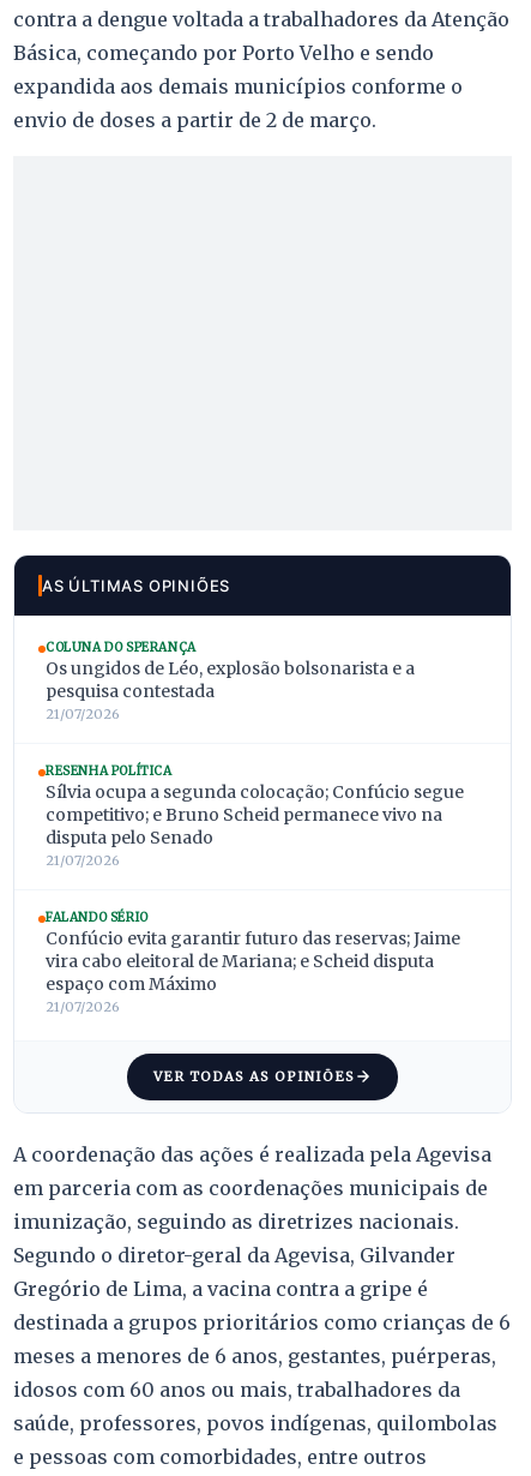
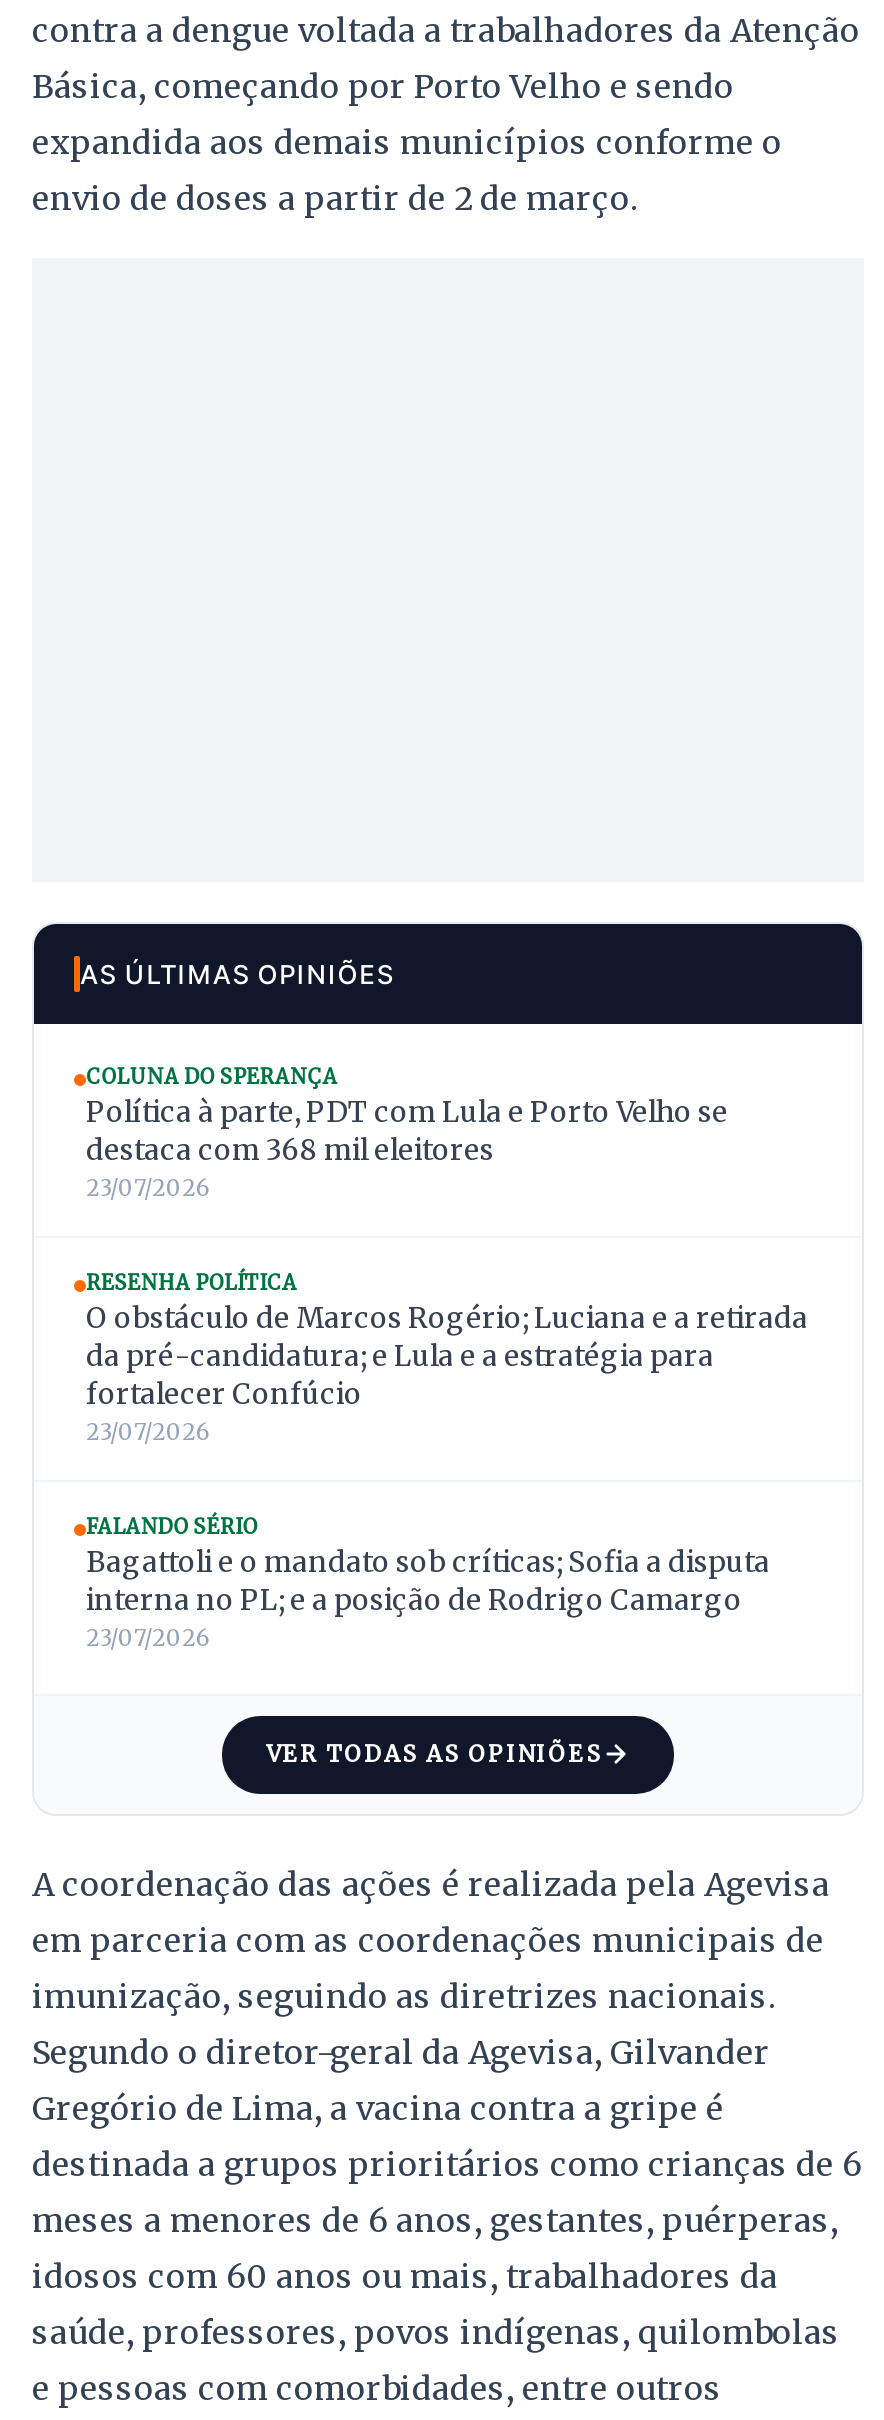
[46,657,415,722] Os ungidos de Léo, explosão bolsonarista e a | pesquisa contestada | 21/07/2026 -> [86,1093,728,1201] Política à parte, PDT com Lula e Porto Velho se | destaca com 368 mil eleitores | 23/07/2026
[46,781,464,868] Sílvia ocupa a segunda colocação; Confúcio segue | competitivo; e Bruno Scheid permanece vivo na | disputa pelo Senado | 21/07/2026 -> [86,1299,808,1445] O obstáculo de Marcos Rogério; Luciana e a retirada | da pré-candidatura; e Lula e a estratégia para | fortalecer Confúcio | 23/07/2026
[46,927,460,1015] Confúcio evita garantir futuro das reservas; Jaime | vira cabo eleitoral de Mariana; e Scheid disputa | espaço com Máximo | 21/07/2026 -> [86,1543,770,1651] Bagattoli e o mandato sob críticas; Sofia a disputa | interna no PL; e a posição de Rodrigo Camargo | 23/07/2026

